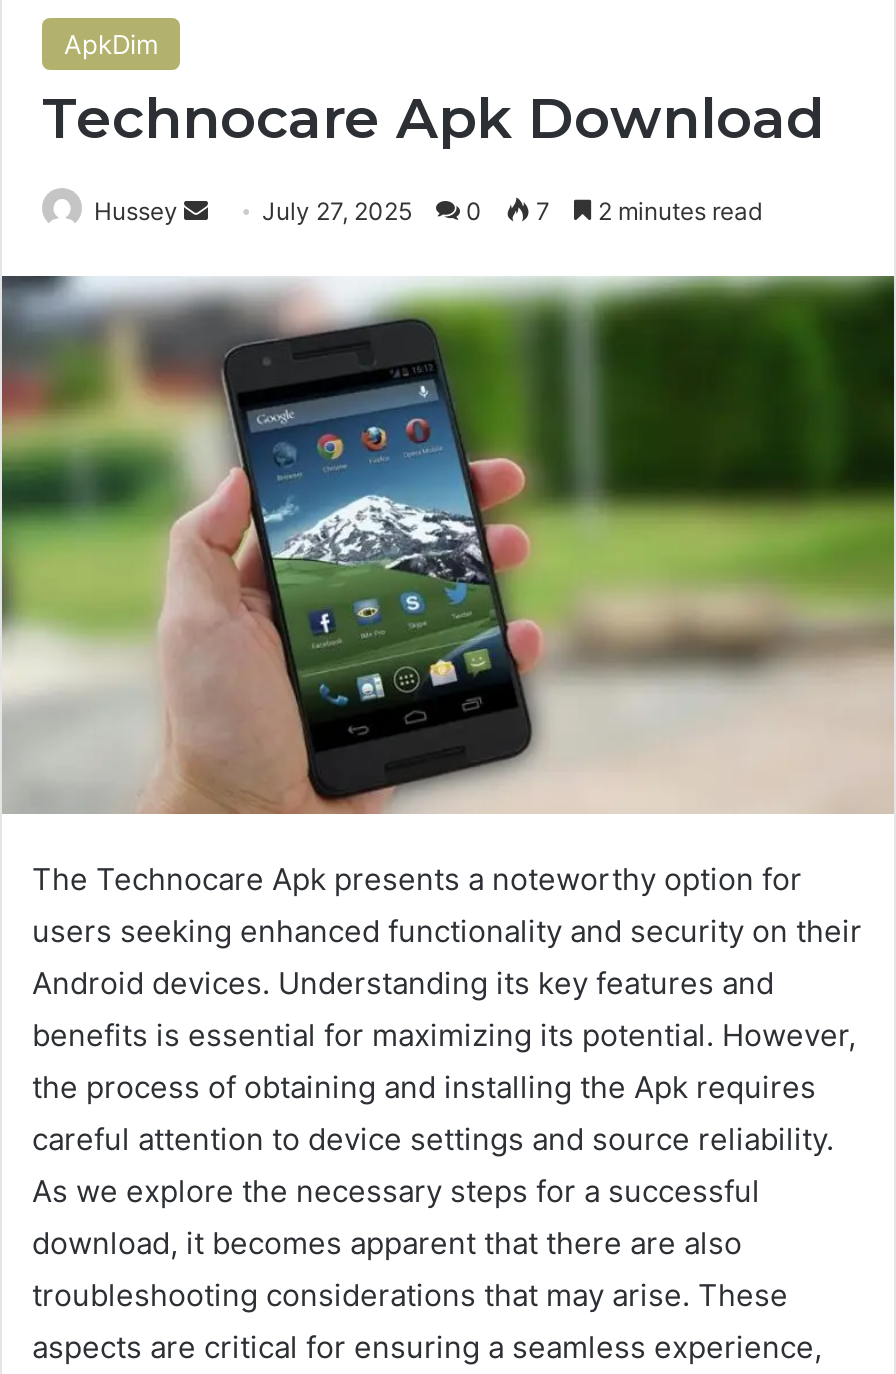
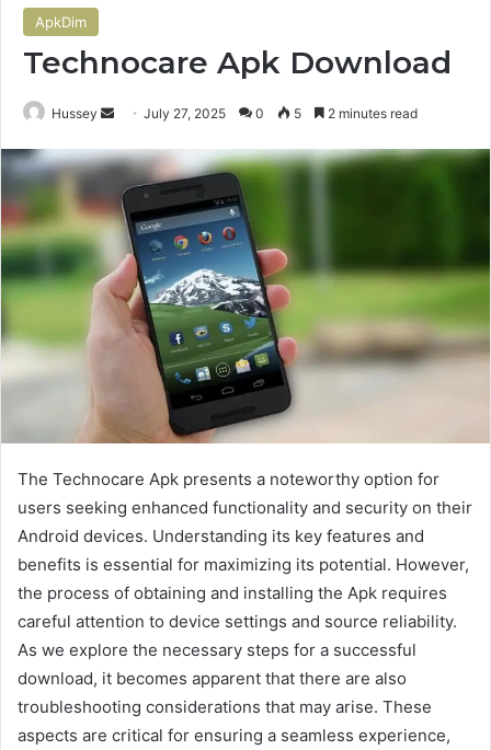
[530,196,550,226] 7 -> [290,105,301,122] 5

